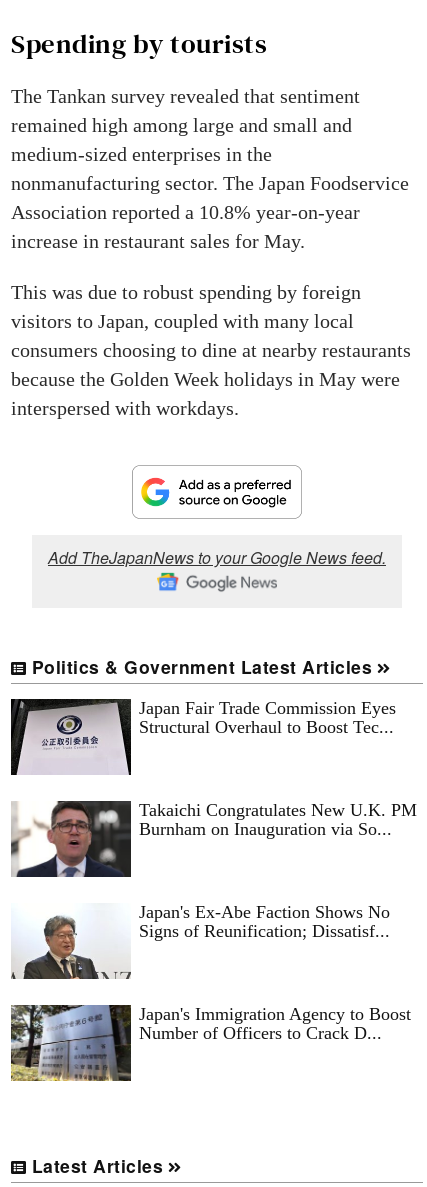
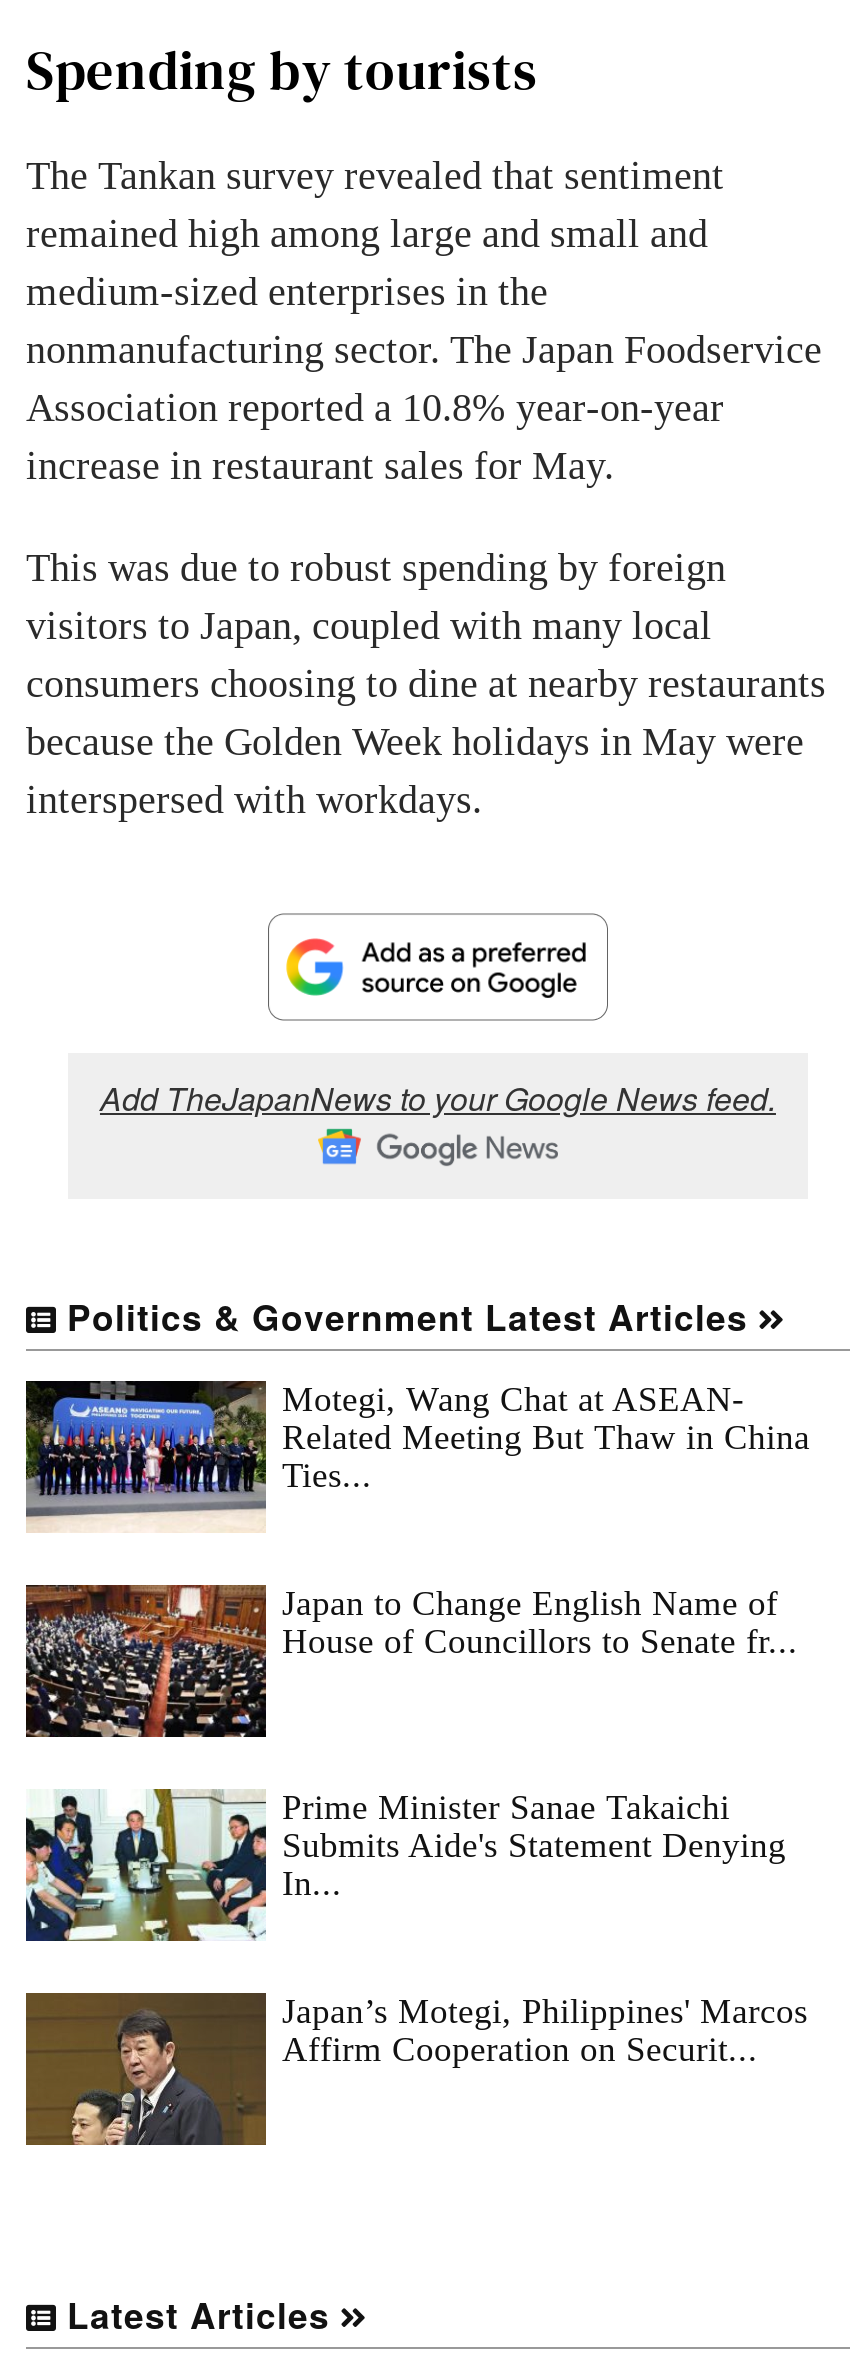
[10,698,396,776] [image] | Japan Fair Trade Commission Eyes | Structural Overhaul to Boost Tec... -> [24,1379,810,1533] [image] | Motegi, Wang Chat at ASEAN- | Related Meeting But Thaw in China | Ties...
[11,800,417,878] [image] | Takaichi Congratulates New U.K. PM | Burnham on Inauguration via So... -> [24,1583,798,1739] [image] | Japan to Change English Name of | House of Councillors to Senate fr...
[11,902,390,980] [image] | Japan's Ex-Abe Faction Shows No | Signs of Reunification; Dissatisf... -> [24,1787,786,1943] [image] | Prime Minister Sanae Takaichi | Submits Aide's Statement Denying | In...
[10,1004,411,1082] [image] | Japan's Immigration Agency to Boost | Number of Officers to Crack D... -> [24,1991,808,2147] [image] | Japan’s Motegi, Philippines' Marcos | Affirm Cooperation on Securit...

